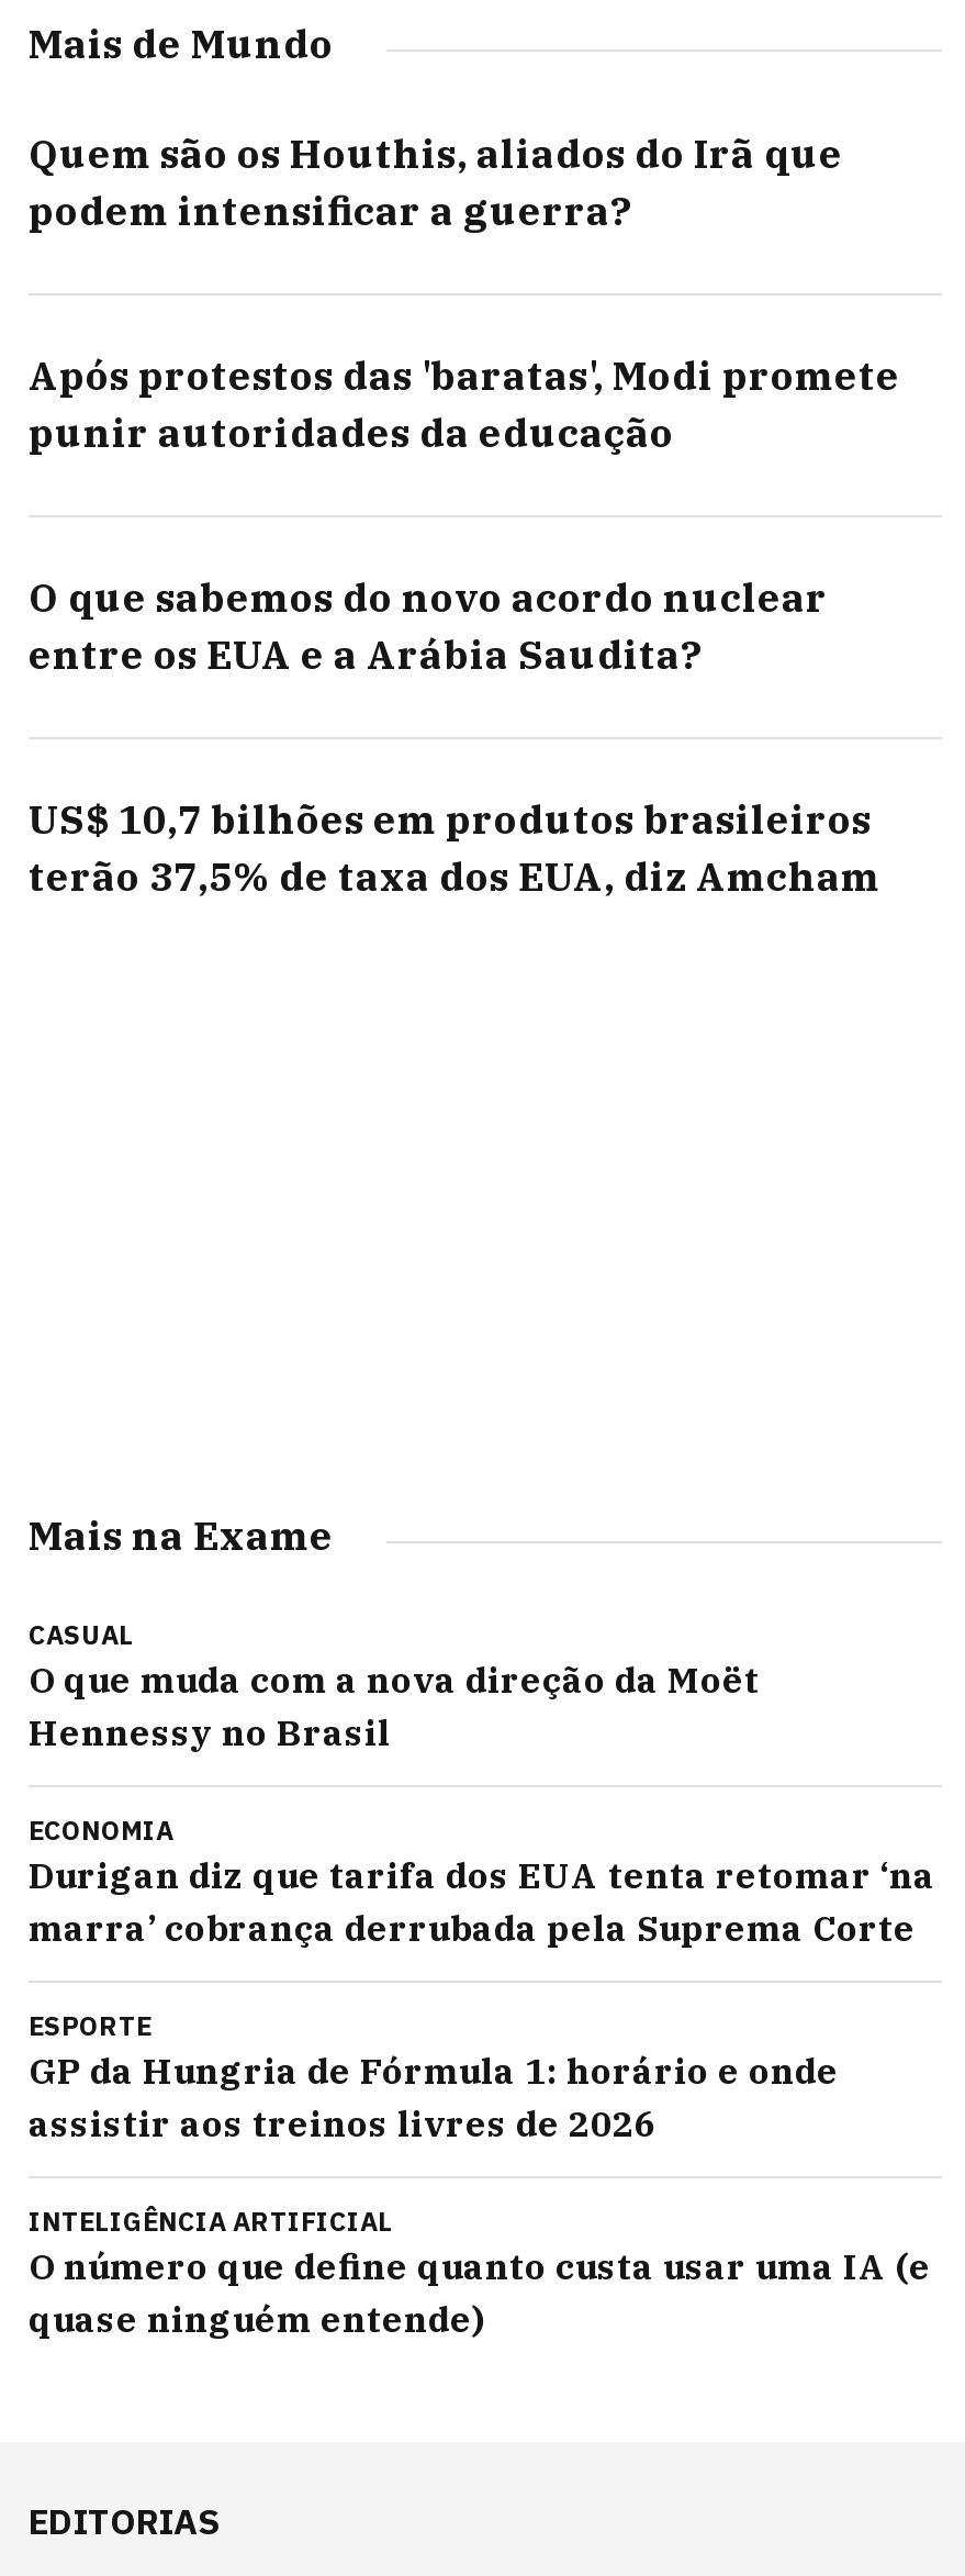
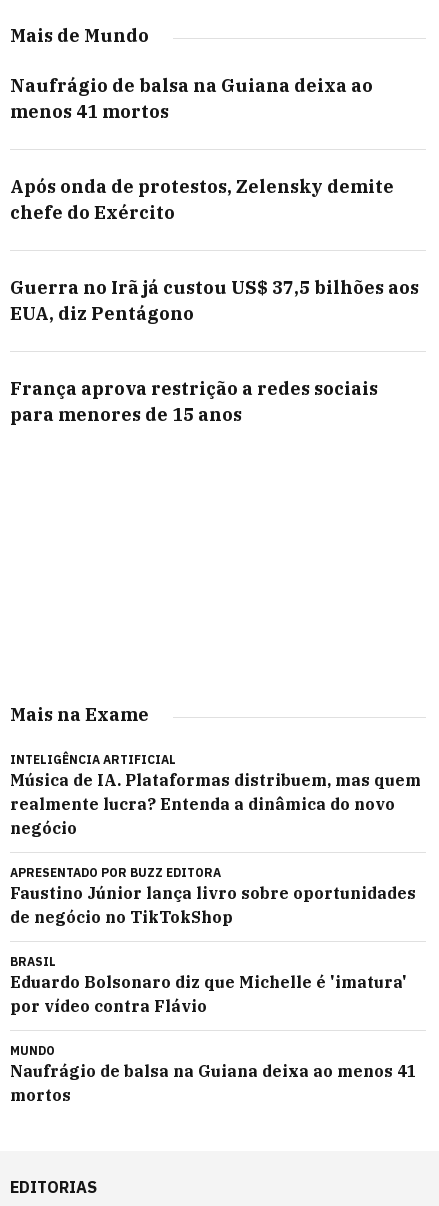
[29,129,843,236] Quem são os Houthis, aliados do Irã que | podem intensificar a guerra? -> [10,74,373,123] Naufrágio de balsa na Guiana deixa ao | menos 41 mortos
[29,350,900,458] Após protestos das 'baratas', Modi promete | punir autoridades da educação -> [10,175,394,224] Após onda de protestos, Zelensky demite | chefe do Exército
[29,572,828,680] O que sabemos do novo acordo nuclear | entre os EUA e a Arábia Saudita? -> [10,276,419,325] Guerra no Irã já custou US$ 37,5 bilhões aos | EUA, diz Pentágono
[29,794,880,902] US$ 10,7 bilhões em produtos brasileiros | terão 37,5% de taxa dos EUA, diz Amcham -> [10,377,378,426] França aprova restrição a redes sociais | para menores de 15 anos
[29,1618,935,2145] CASUAL | O que muda com a nova direção da Moët | Hennessy no Brasil | ECONOMIA | Durigan diz que tarifa dos EUA tenta retomar ‘na | marra’ cobrança derrubada pela Suprema Corte | ESPORTE | GP da Hungria de Fórmula 1: horário e onde | assistir aos treinos livres de 2026 -> none
moved [29,2205,393,2238] -> [10,752,176,767]: INTELIGÊNCIA ARTIFICIAL
[29,2244,931,2341] O número que define quanto custa usar uma IA (e | quase ninguém entende) -> [10,770,421,1105] Música de IA. Plataformas distribuem, mas quem | realmente lucra? Entenda a dinâmica do novo | negócio | APRESENTADO POR BUZZ EDITORA | Faustino Júnior lança livro sobre oportunidades | de negócio no TikTokShop | BRASIL | Eduardo Bolsonaro diz que Michelle é 'imatura' | por vídeo contra Flávio | MUNDO | Naufrágio de balsa na Guiana deixa ao menos 41 | mortos

